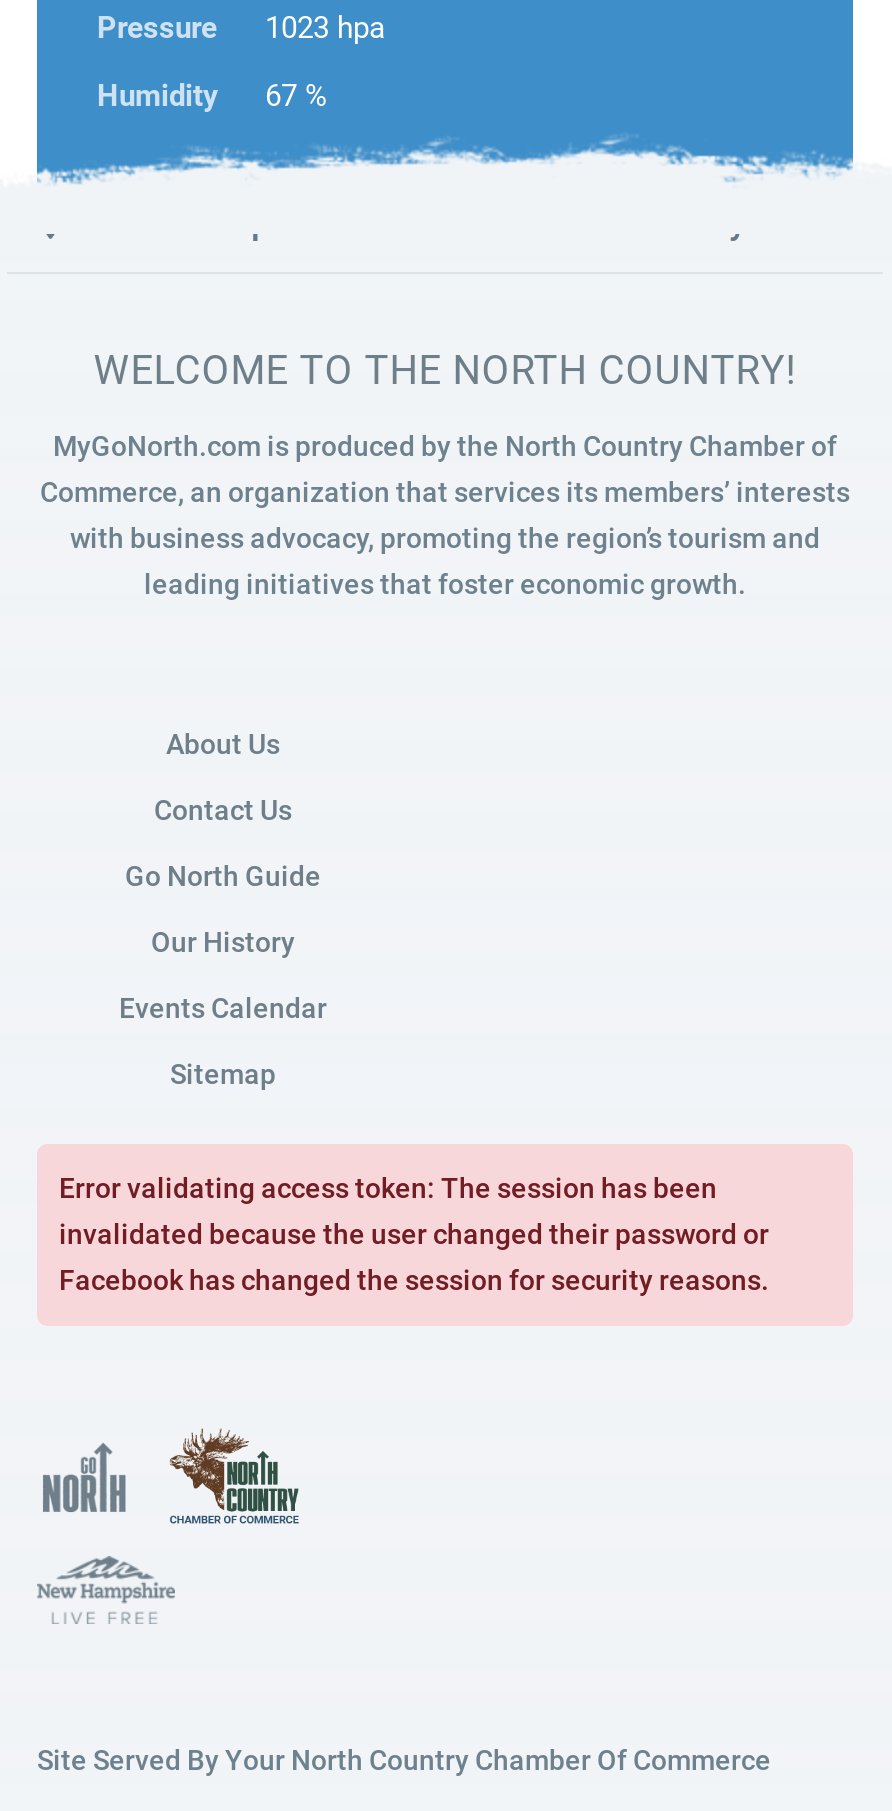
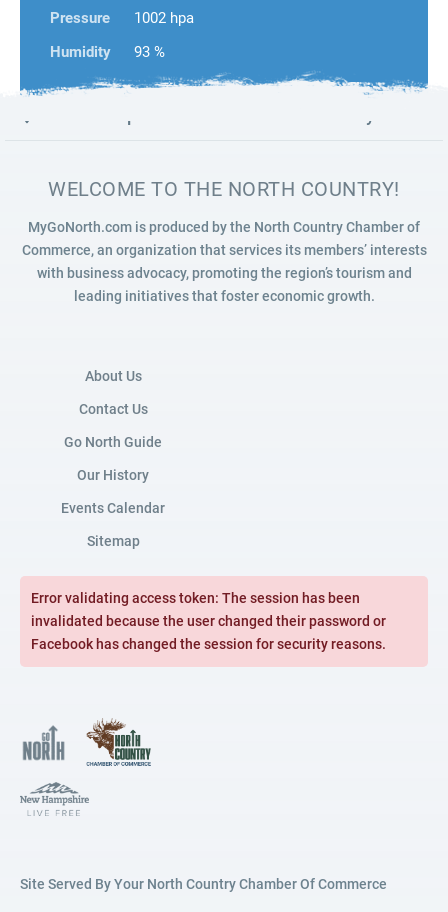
[97,10,385,46] Pressure 1023 hpa -> [50,9,194,27] Pressure 1002 hpa
[97,78,327,114] Humidity 67 % -> [50,43,165,61] Humidity 93 %

